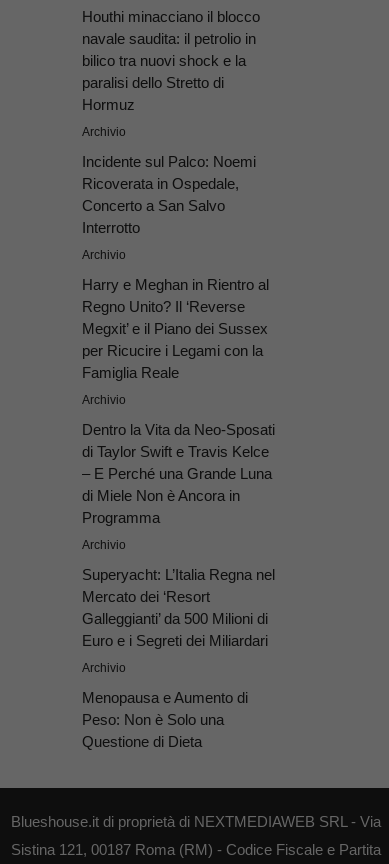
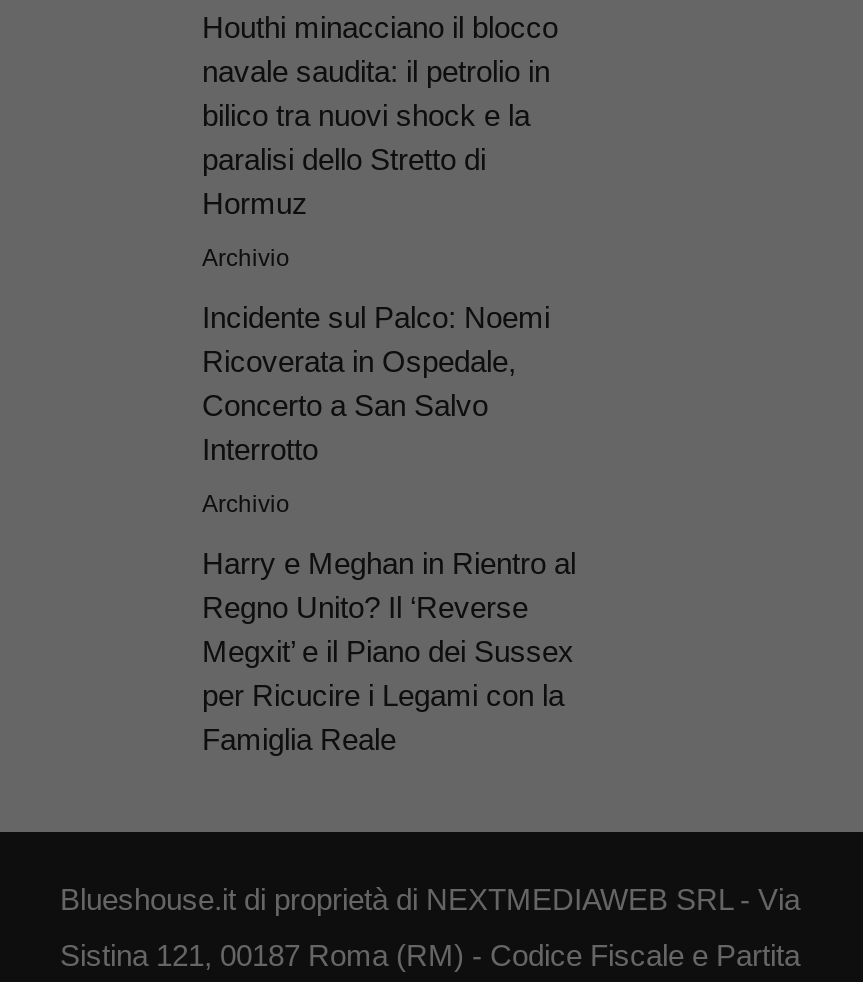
[82,393,275,750] Archivio | Dentro la Vita da Neo-Sposati | di Taylor Swift e Travis Kelce | – E Perché una Grande Luna | di Miele Non è Ancora in | Programma | Archivio | Superyacht: L’Italia Regna nel | Mercato dei ‘Resort | Galleggianti’ da 500 Milioni di | Euro e i Segreti dei Miliardari | Archivio | Menopausa e Aumento di | Peso: Non è Solo una | Questione di Dieta -> none

